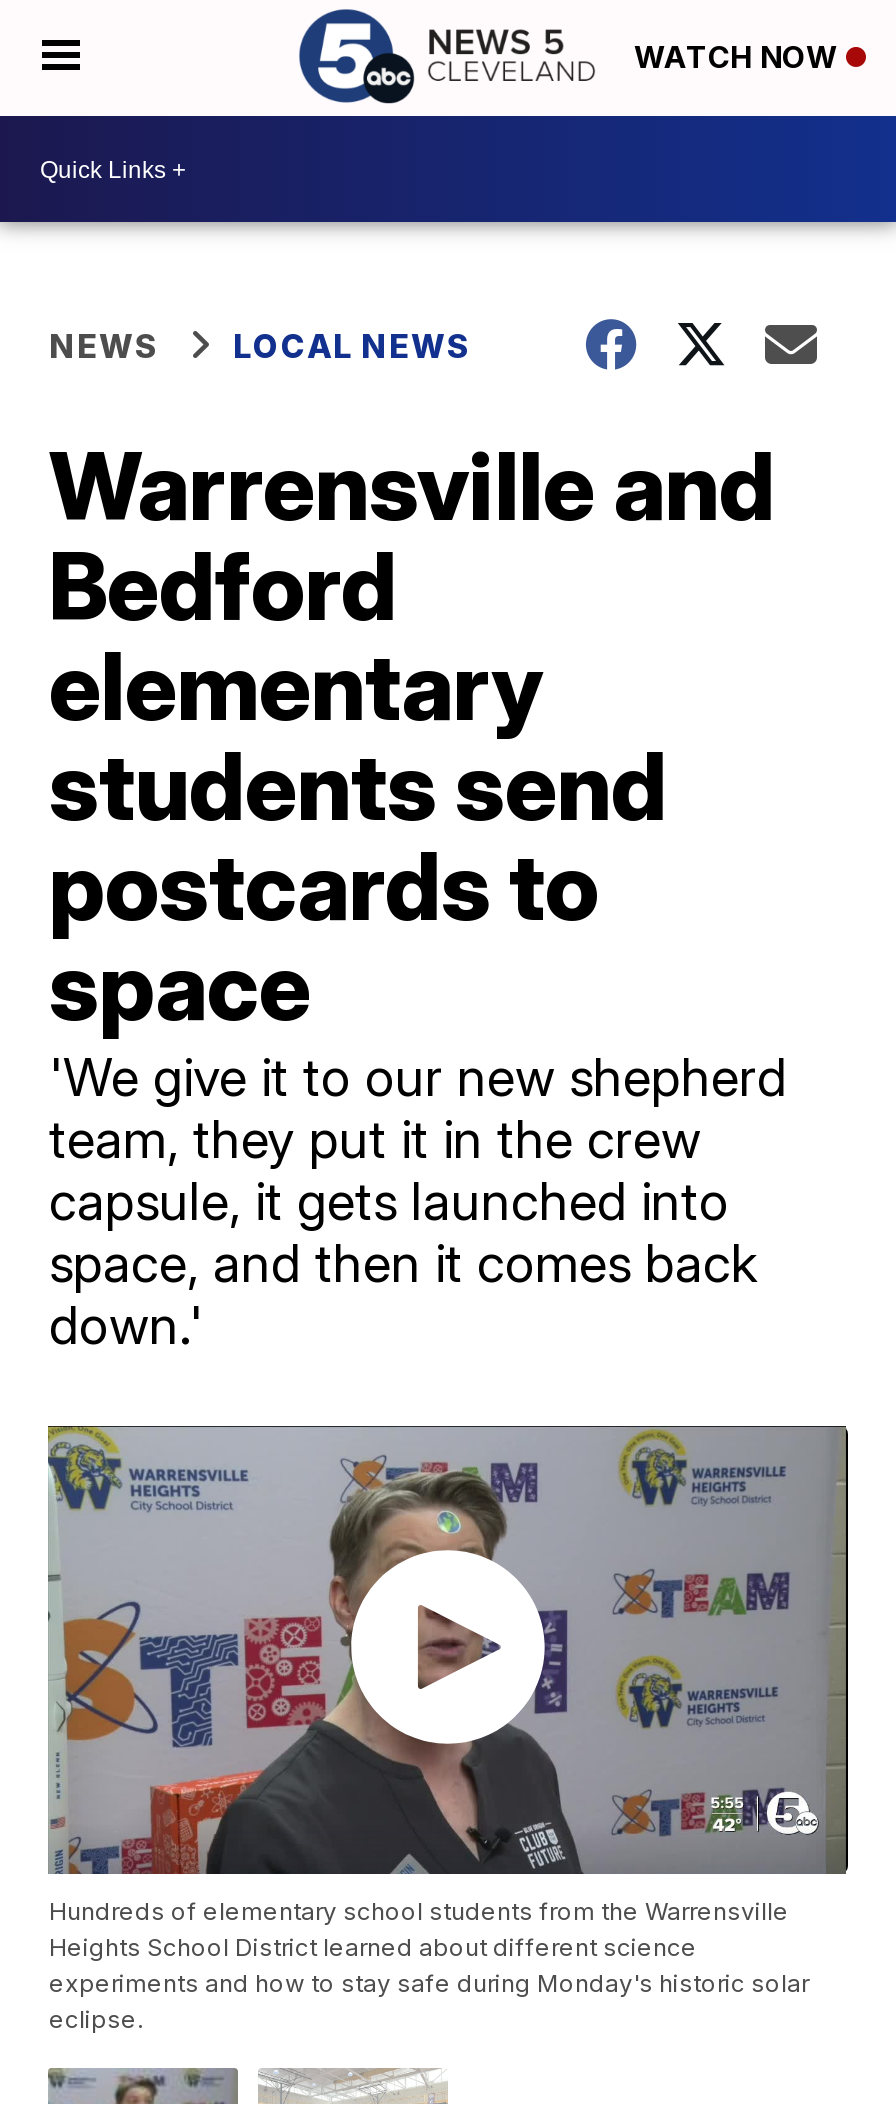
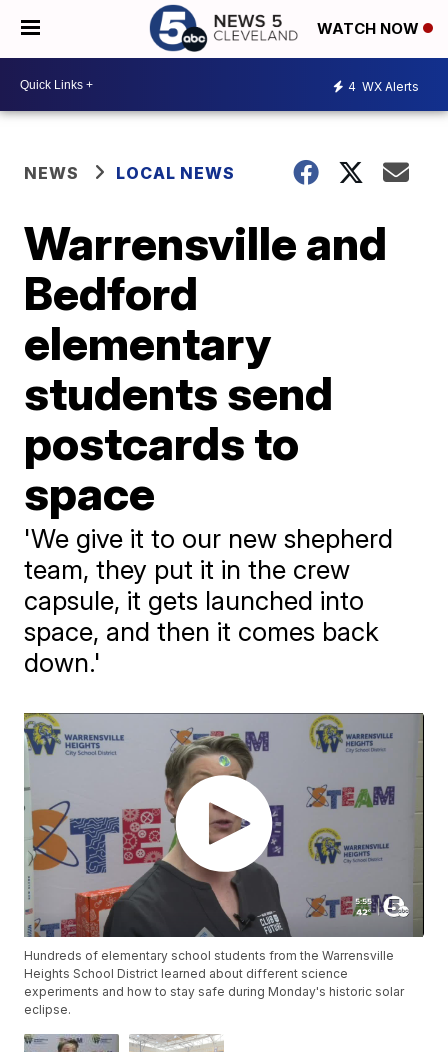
none -> [348,78,419,93] 4 WX Alerts

